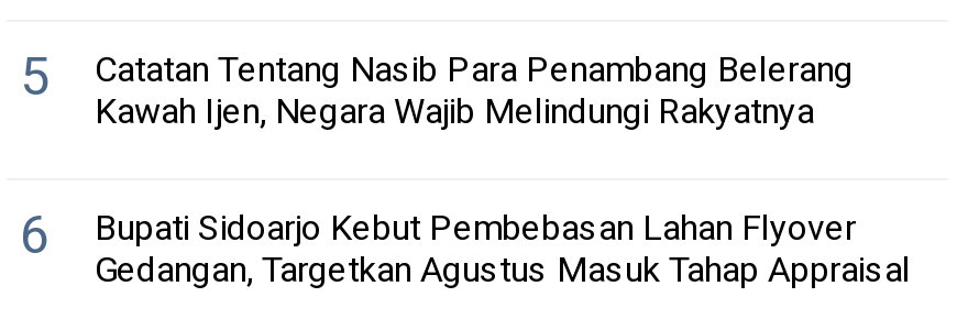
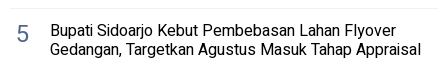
[20,43,854,275] Catatan Tentang Nasib Para Penambang Belerang | Kawah Ijen, Negara Wajib Melindungi Rakyatnya | 6 -> none

